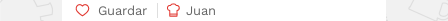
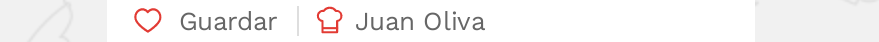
[186,3,216,18] Juan -> [355,6,485,36] Juan Oliva

